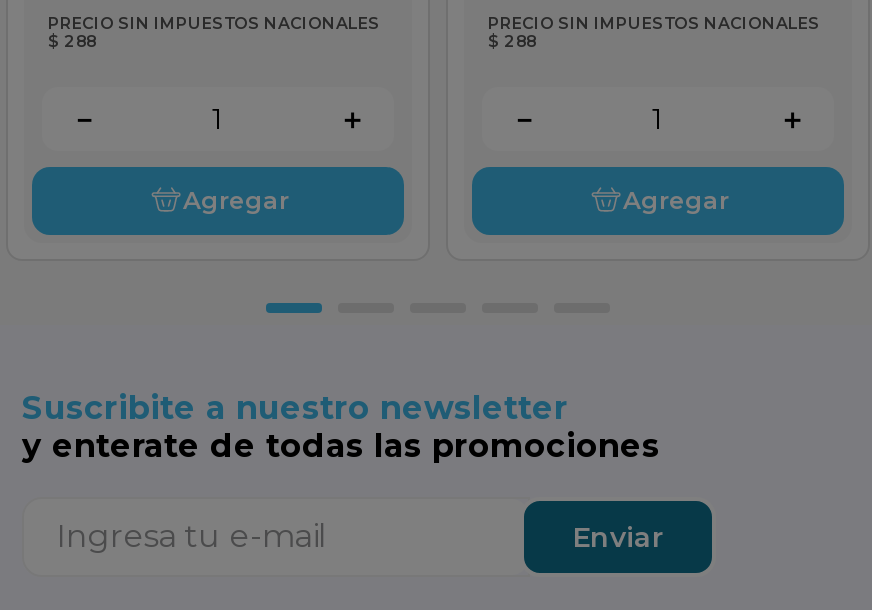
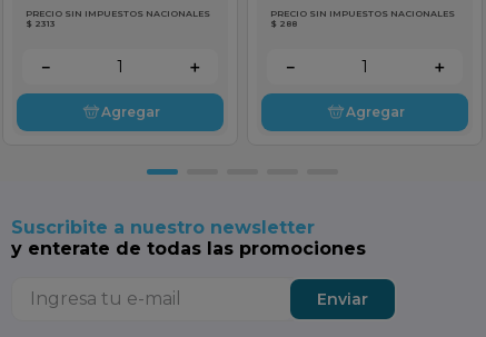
[48,32,96,52] $ 288 -> [26,18,56,29] $ 2313

